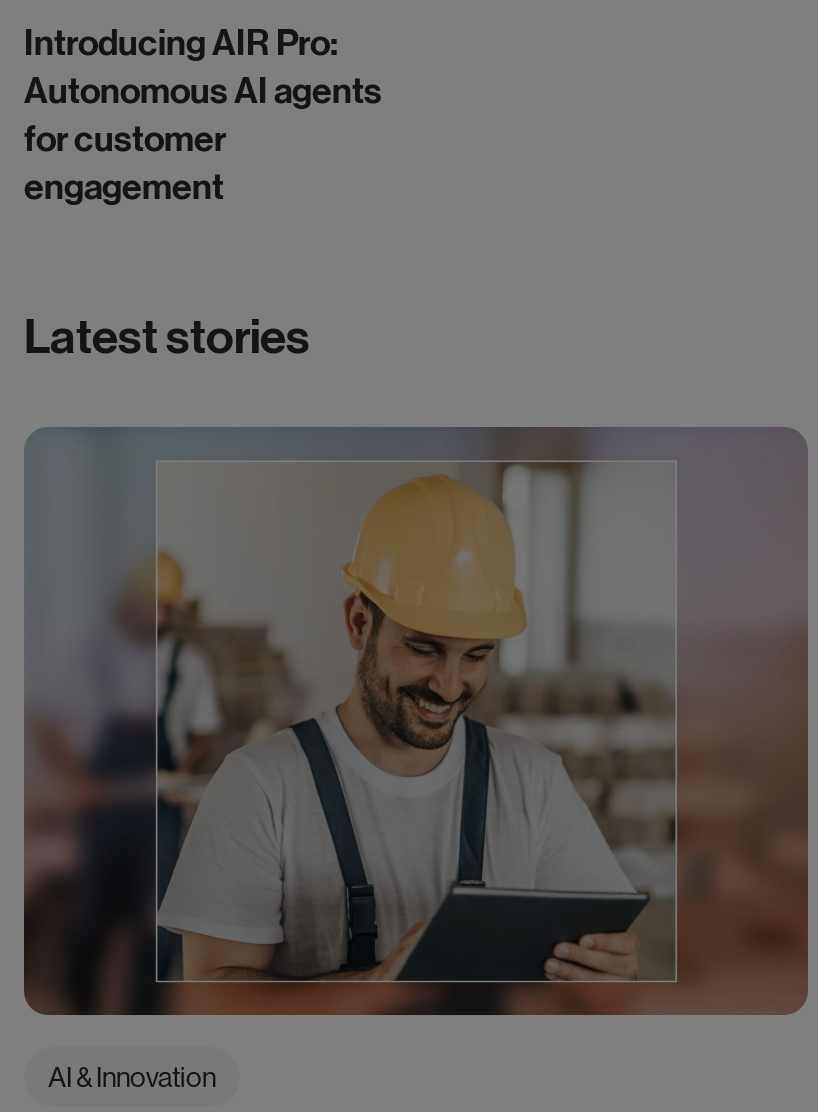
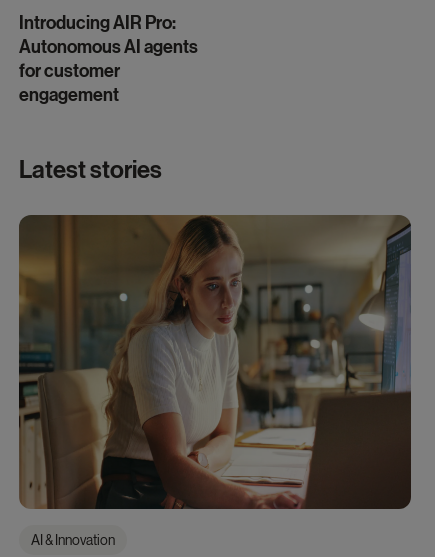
[22,425,810,1017] [image] -> [18,214,412,510] [image]

